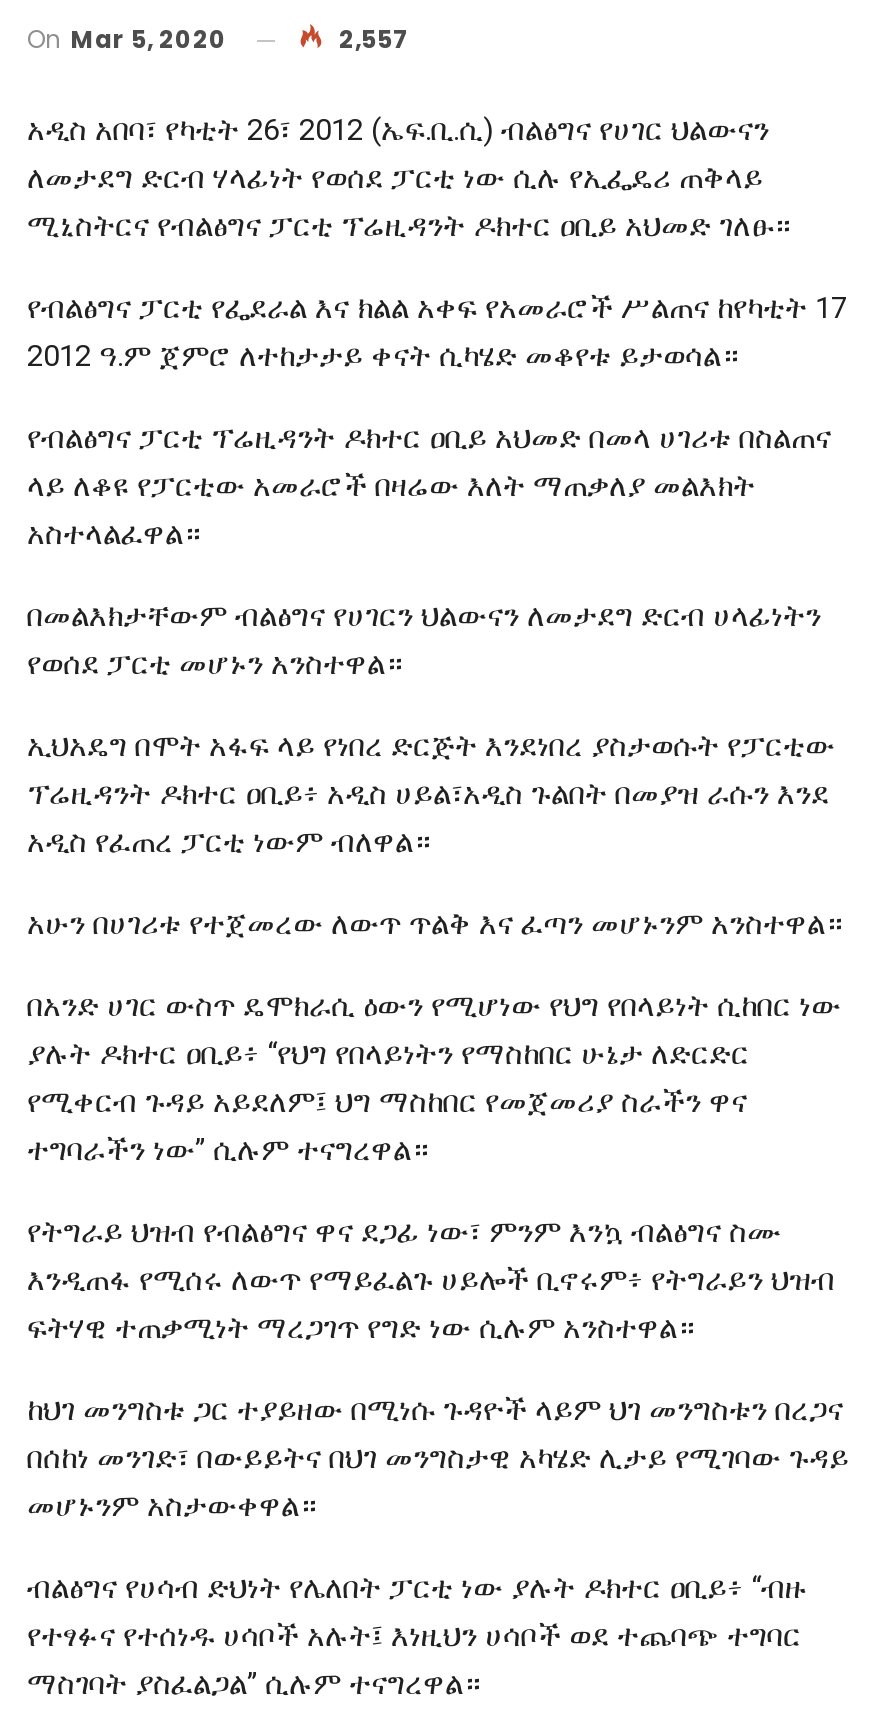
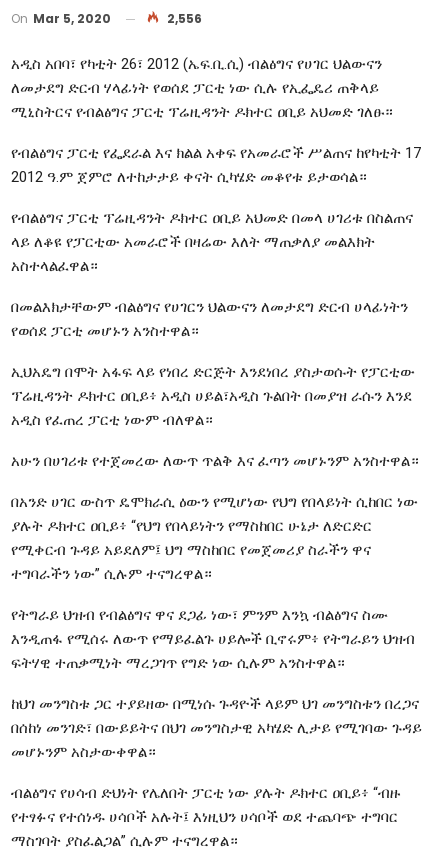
[339,21,409,55] 2,557 -> [167,10,202,27] 2,556

